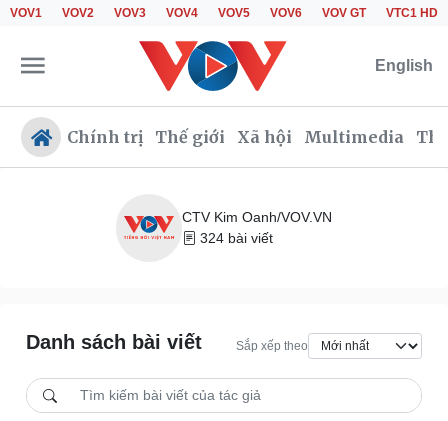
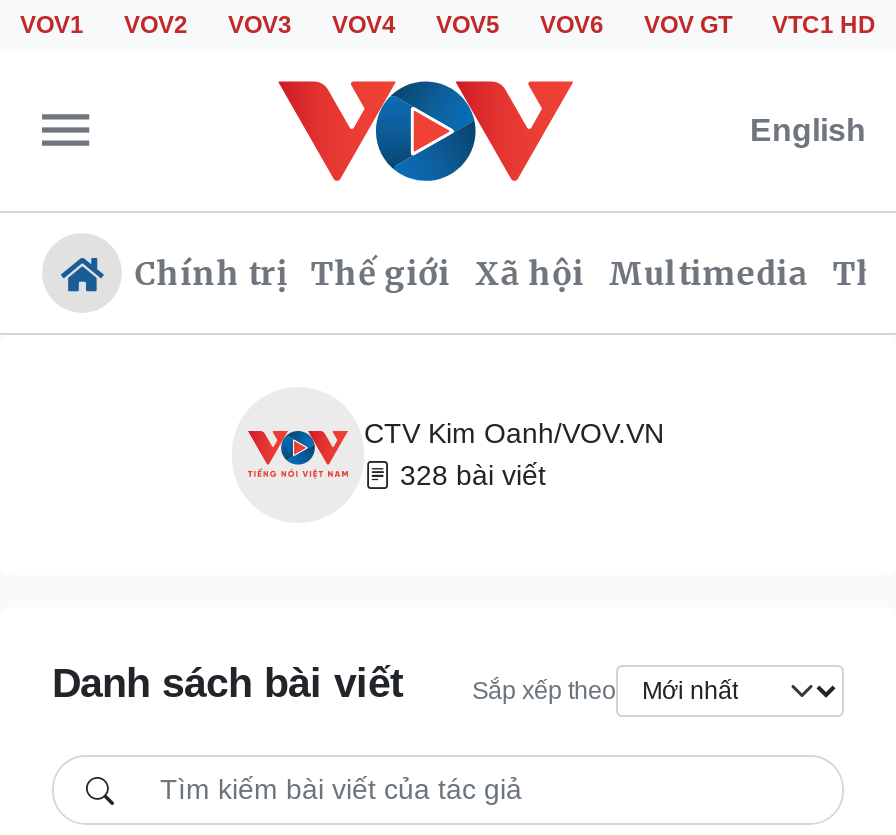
[196,230,273,246] 324 bài viết -> [392,459,546,491] 328 bài viết

